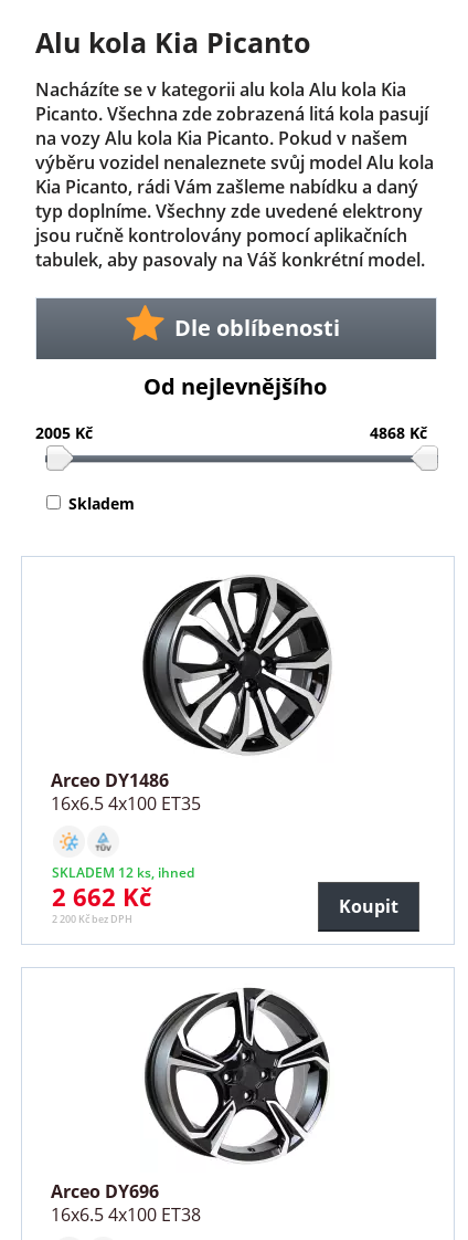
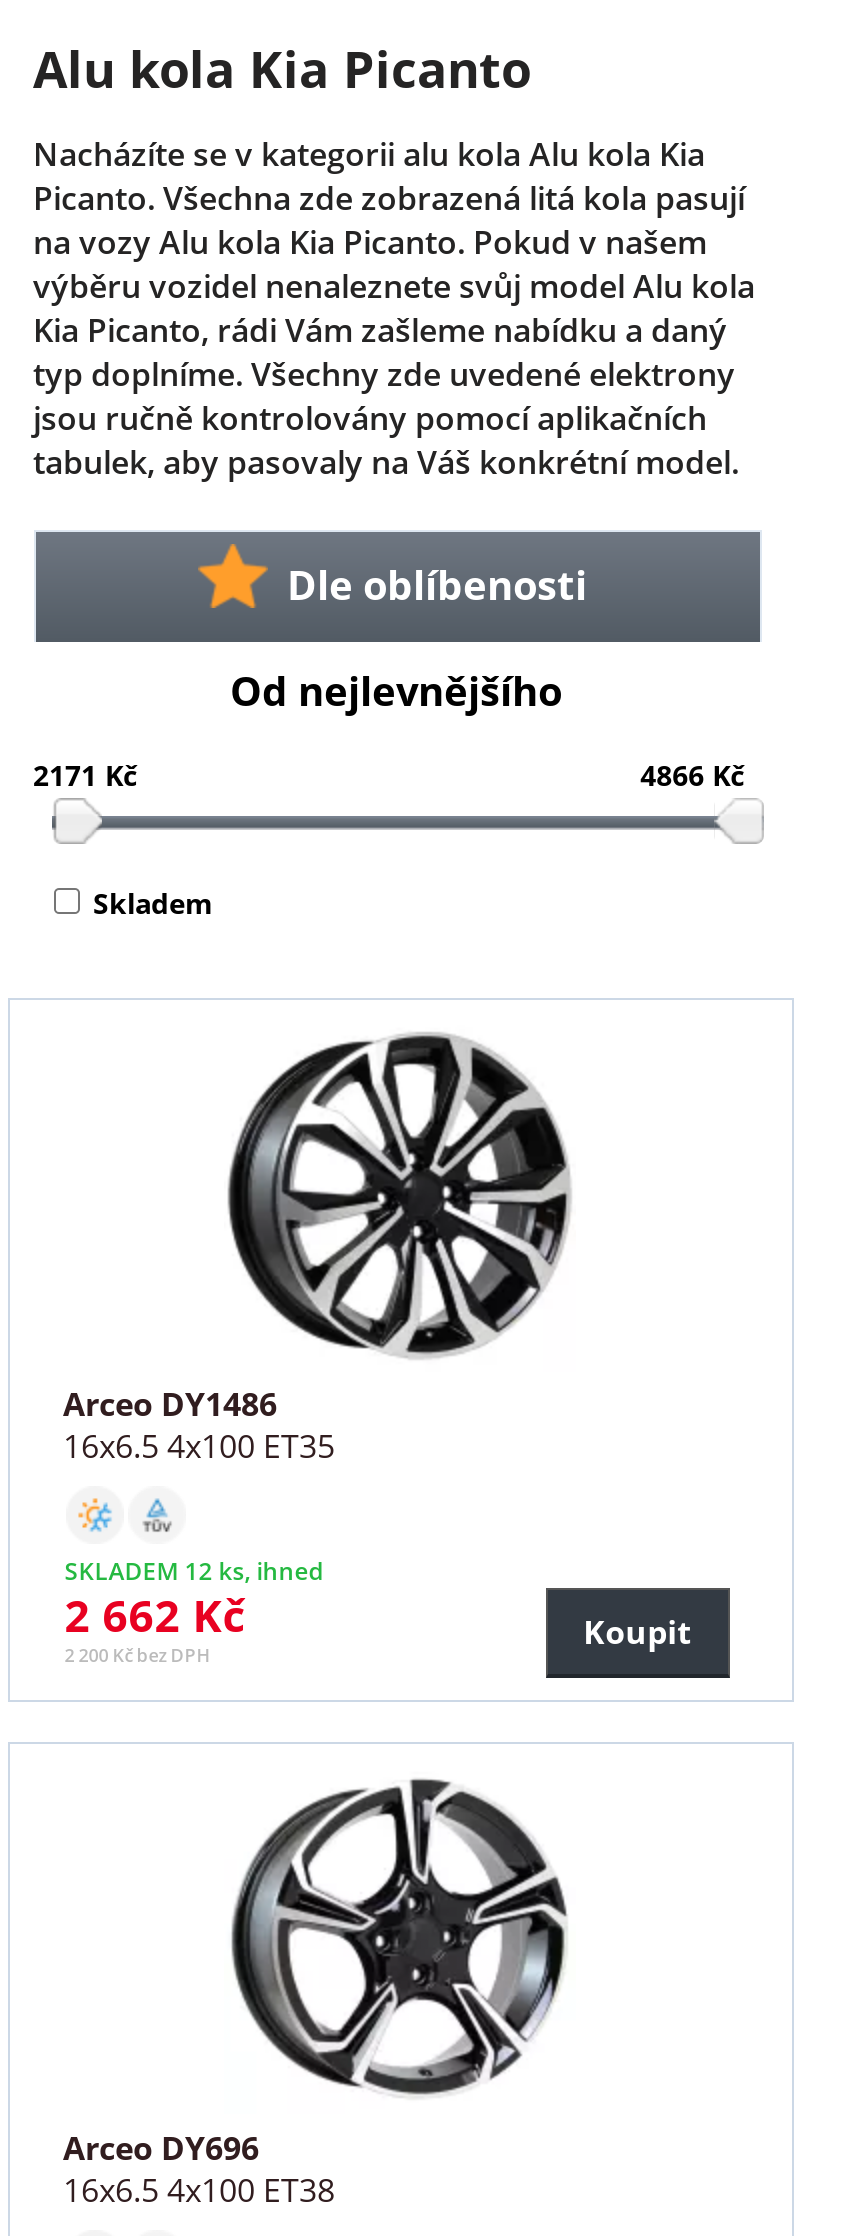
[35,423,92,444] 2005 Kč -> [33,757,137,795] 2171 Kč
[370,423,427,444] 4868 Kč -> [640,757,744,795] 4866 Kč

